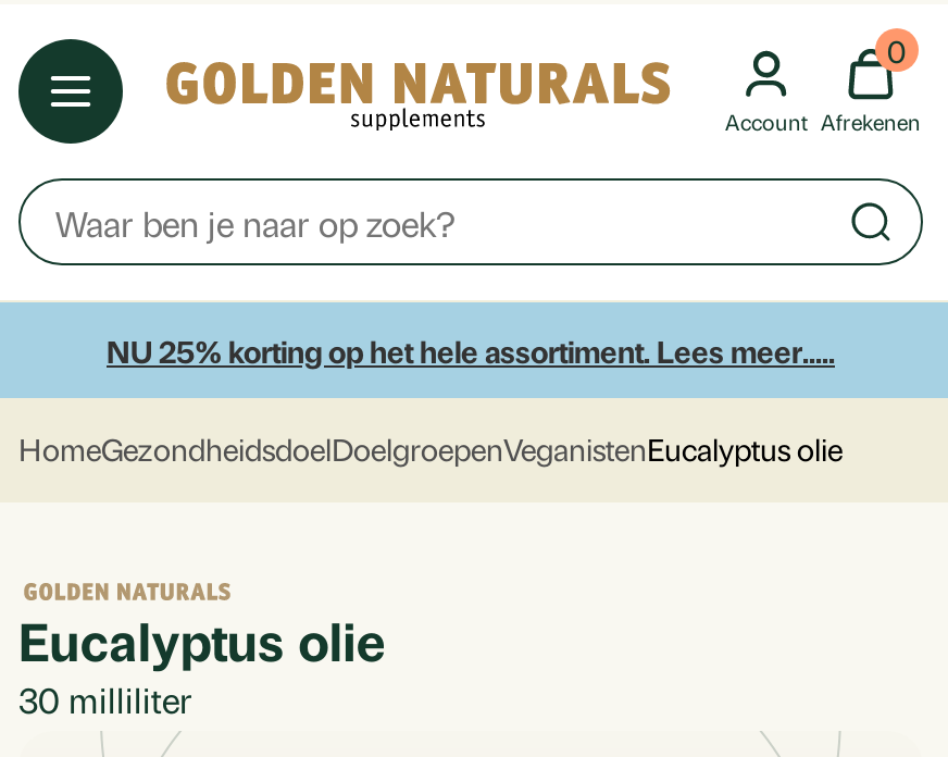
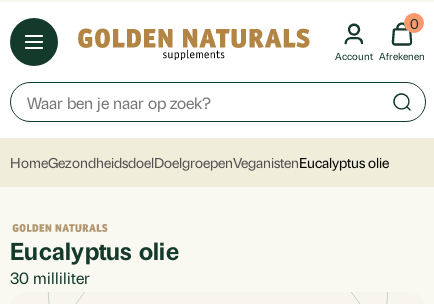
[107,331,835,370] NU 25% korting op het hele assortiment. Lees meer..... -> none

